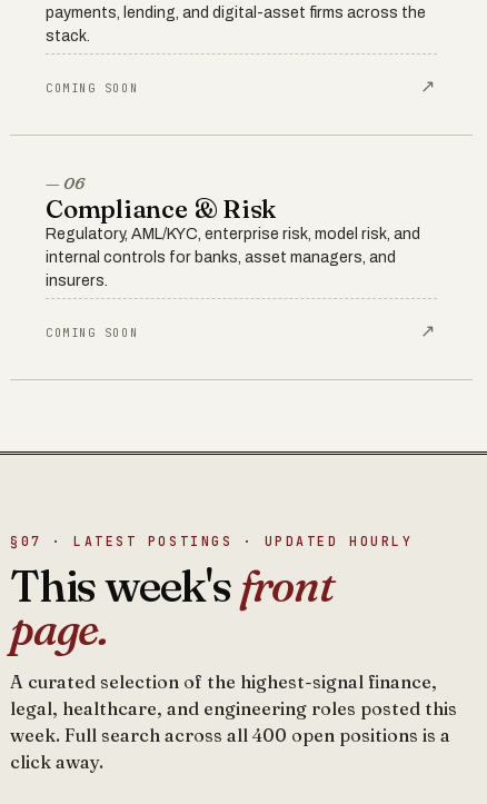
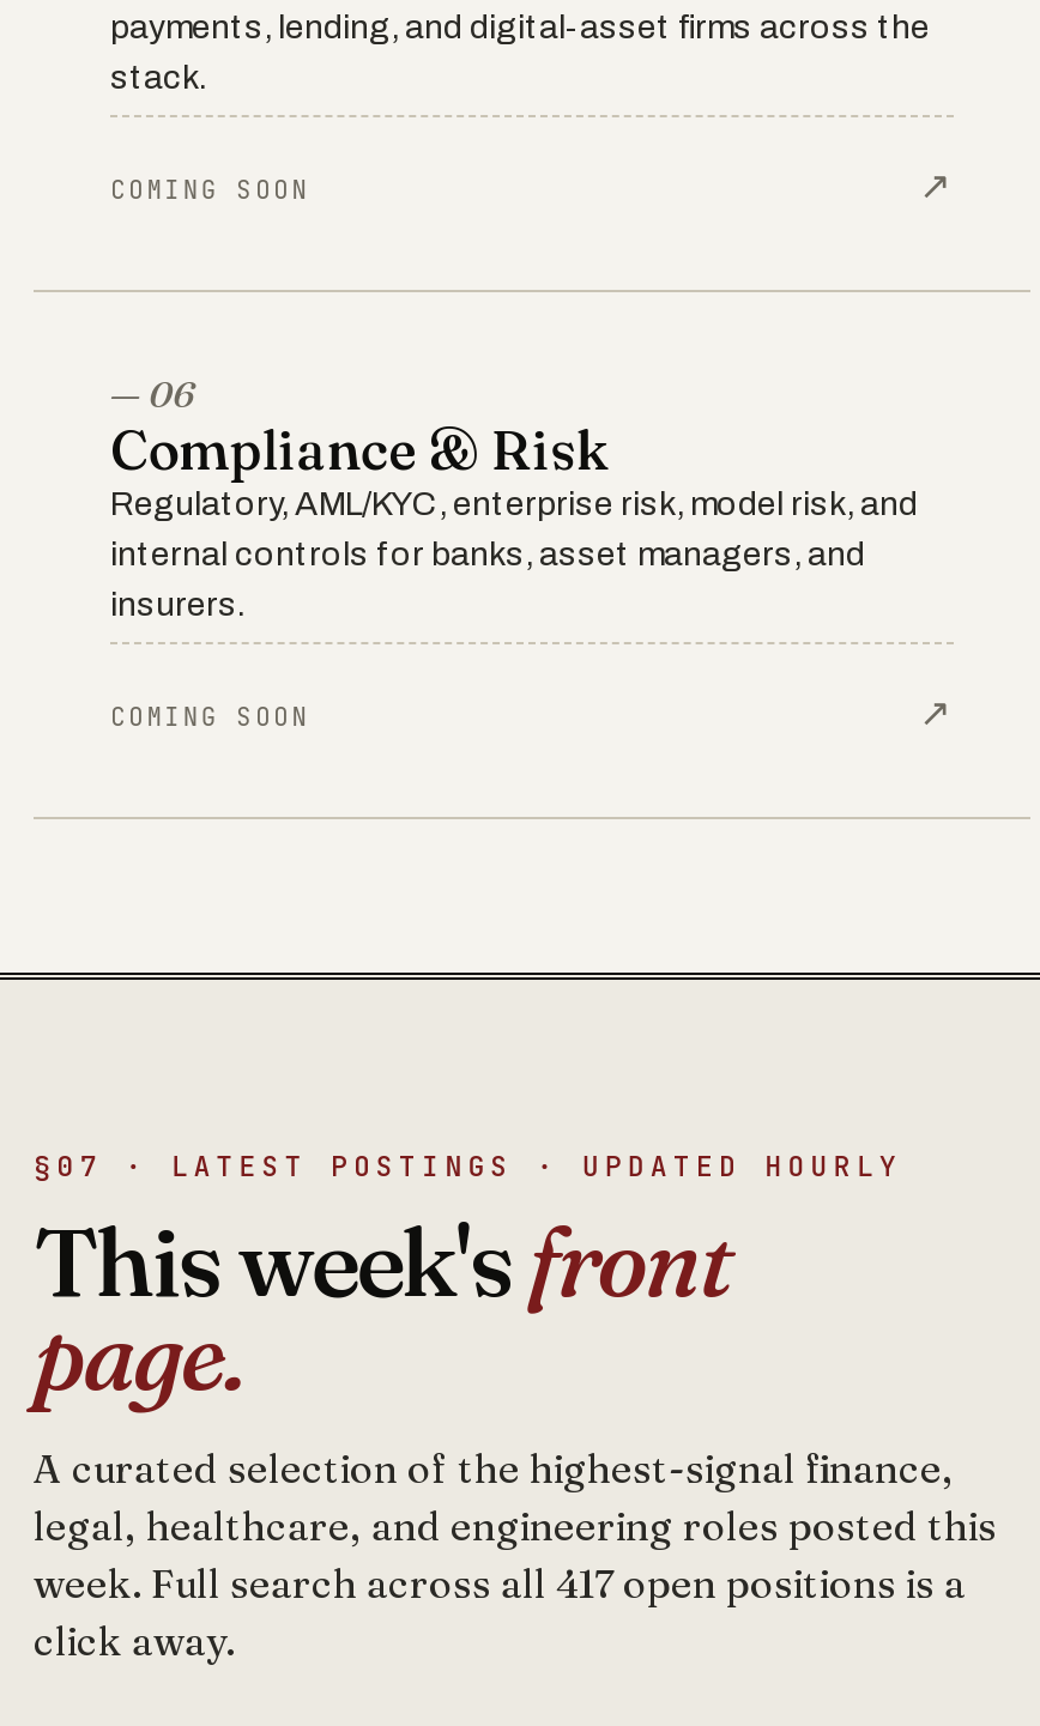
[10,724,450,746] week. Full search across all 400 open positions is a -> [34,1560,966,1608] week. Full search across all 417 open positions is a

